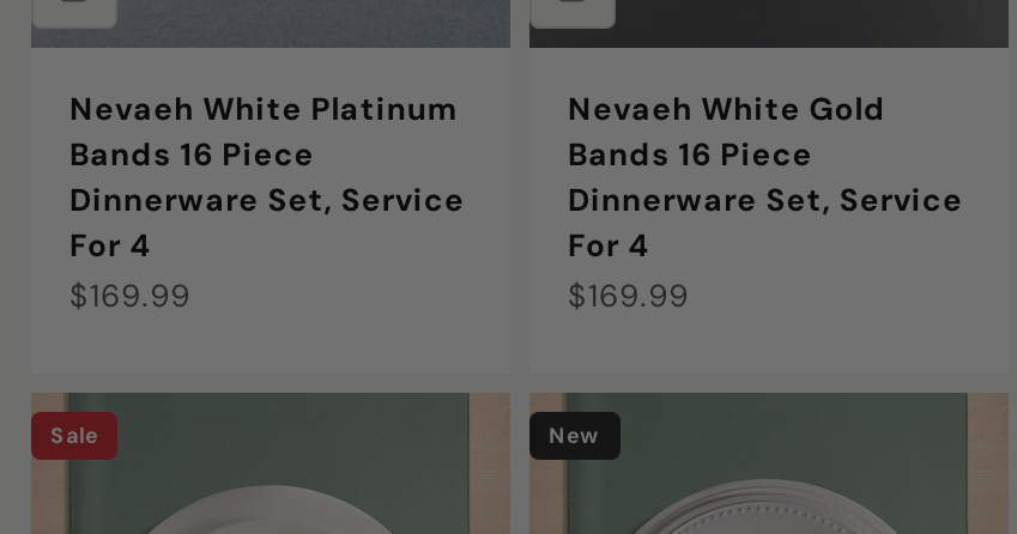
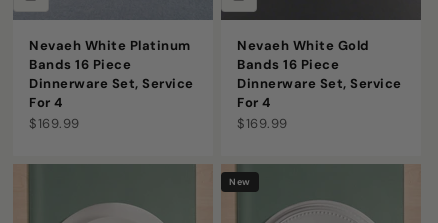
[50,421,98,450] Sale -> none

